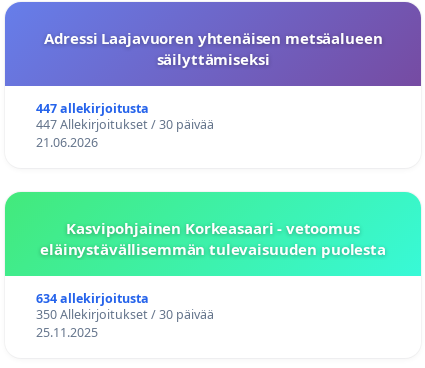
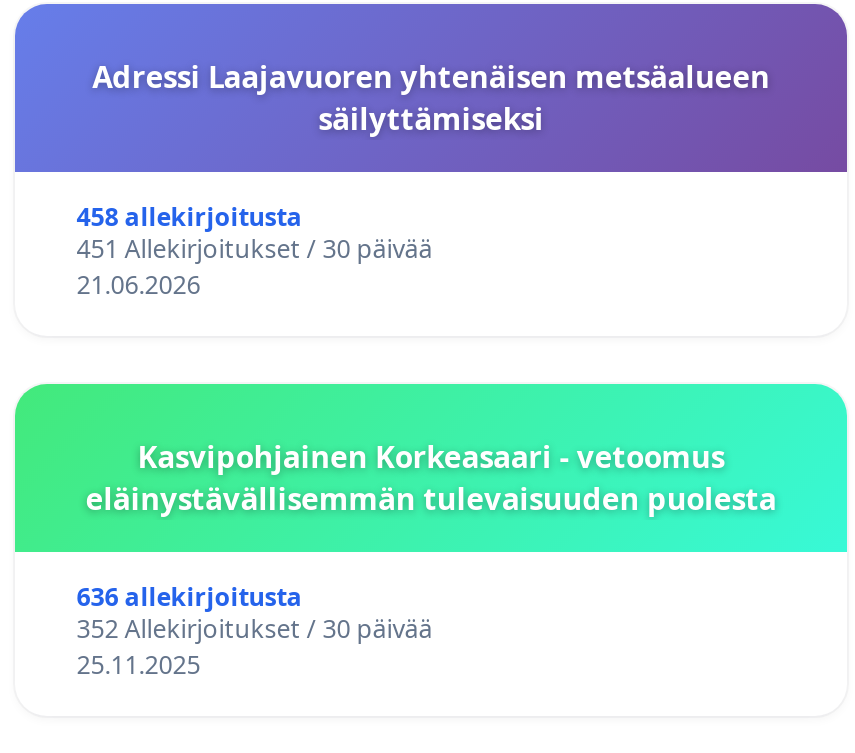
[36,100,149,117] 447 allekirjoitusta -> [77,200,303,234] 458 allekirjoitusta
[36,116,214,133] 447 Allekirjoitukset / 30 päivää -> [77,232,433,266] 451 Allekirjoitukset / 30 päivää
[36,290,149,307] 634 allekirjoitusta -> [77,580,303,614] 636 allekirjoitusta
[36,306,214,323] 350 Allekirjoitukset / 30 päivää -> [77,612,433,646] 352 Allekirjoitukset / 30 päivää

